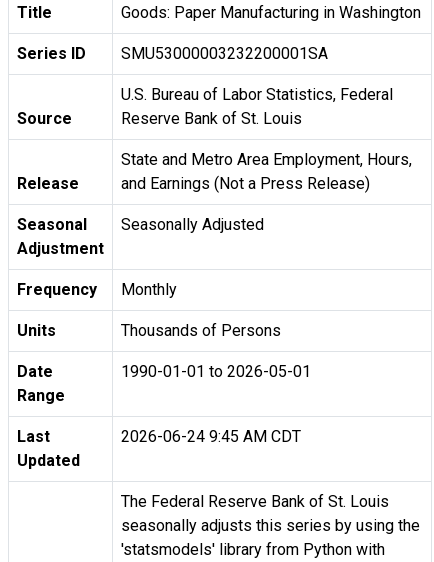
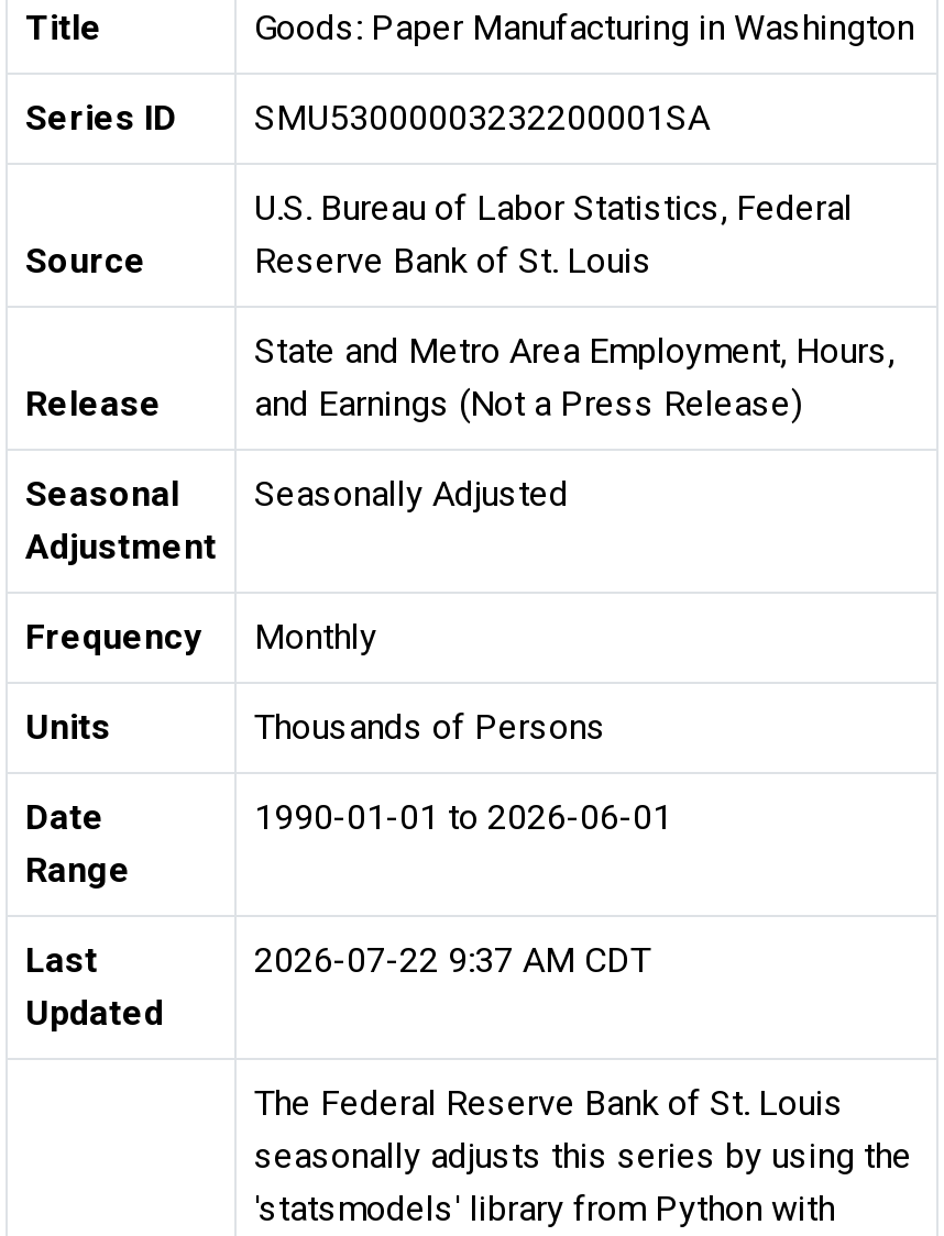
[121,362,311,381] 1990-01-01 to 2026-05-01 -> [254,796,672,838] 1990-01-01 to 2026-06-01
[121,427,301,446] 2026-06-24 9:45 AM CDT -> [254,939,650,981] 2026-07-22 9:37 AM CDT

